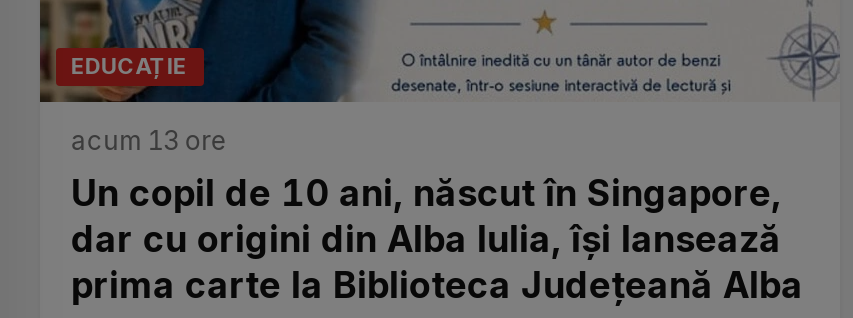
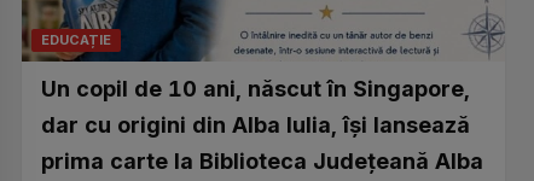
[71,125,227,157] acum 13 ore -> none

